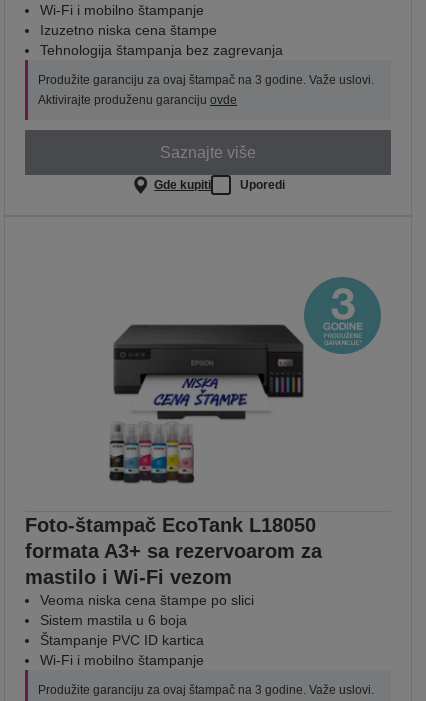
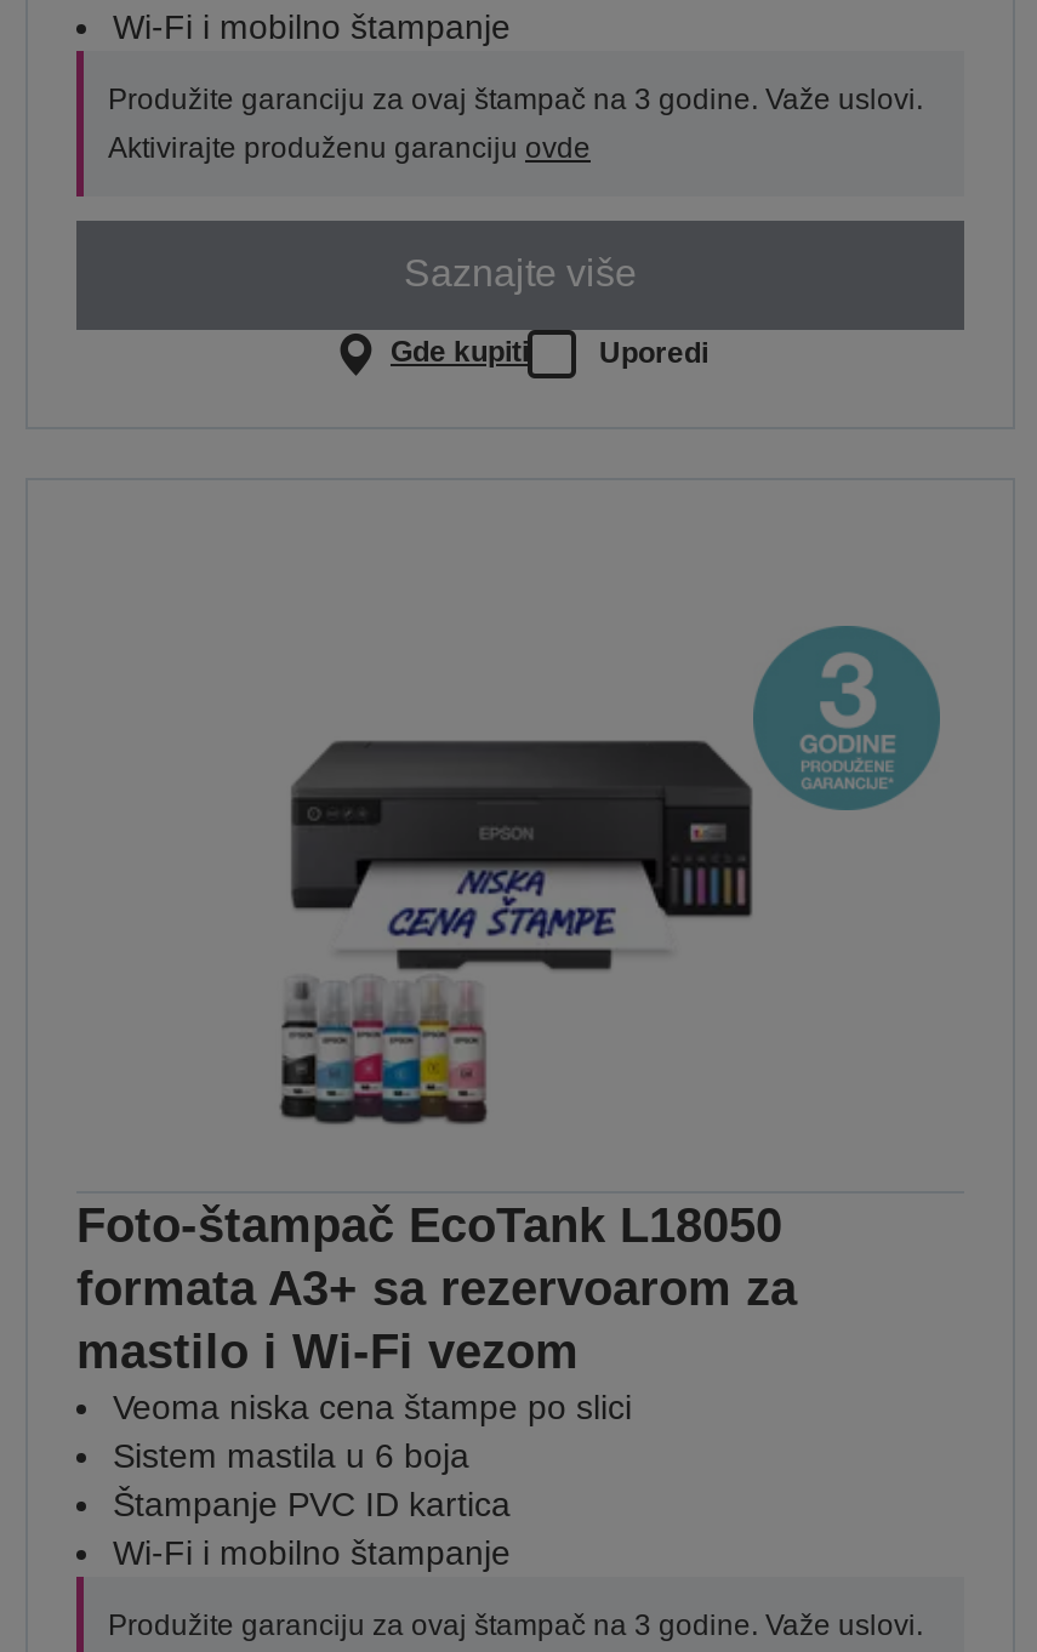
[40,22,283,58] Izuzetno niska cena štampe | Tehnologija štampanja bez zagrevanja -> none
moved [38,73,374,192] -> [108,81,923,368]: Produžite garanciju za ovaj štampač na 3 godine. Važe uslovi. | Aktivirajte produženu garanciju ovde | Saznajte više | Gde kupiti | Uporedi

